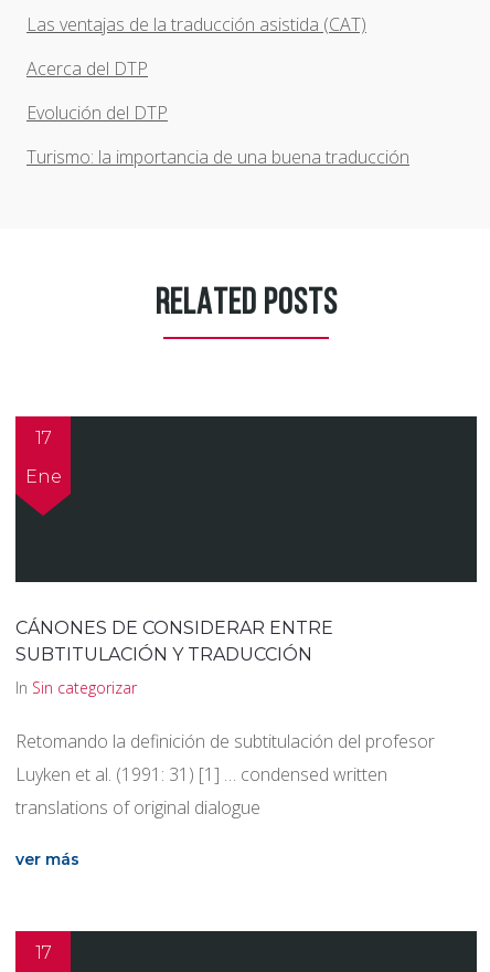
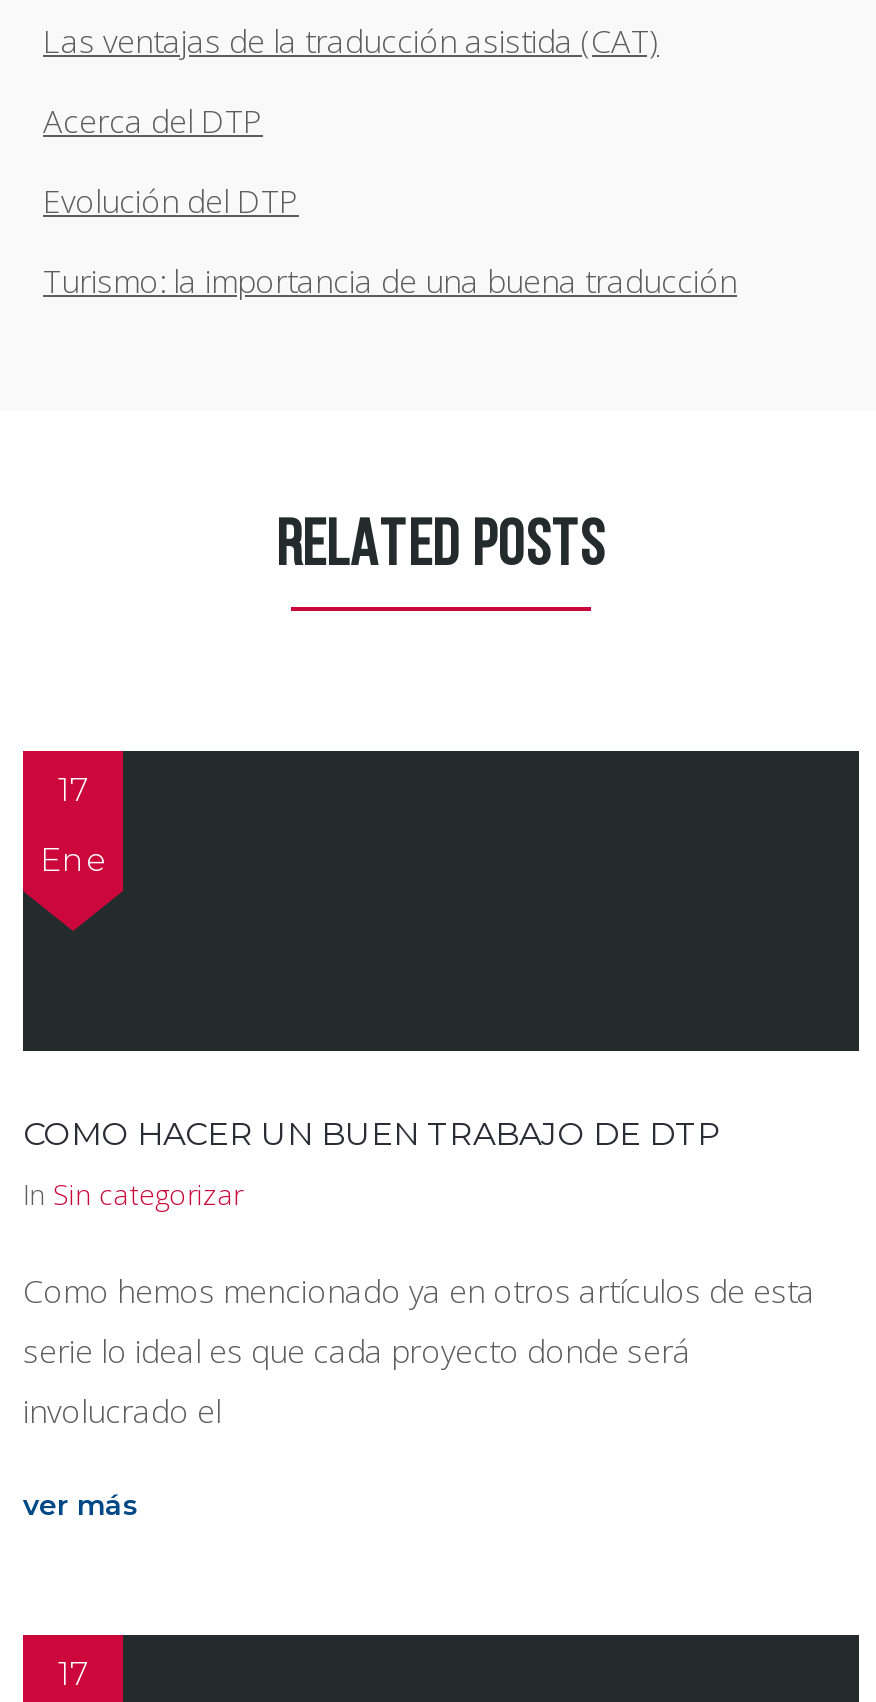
[15,617,333,665] CÁNONES DE CONSIDERAR ENTRE | SUBTITULACIÓN Y TRADUCCIÓN -> [23,1115,721,1153] COMO HACER UN BUEN TRABAJO DE DTP
[15,729,435,820] Retomando la definición de subtitulación del profesor | Luyken et al. (1991: 31) [1] … condensed written | translations of original dialogue -> [23,1269,815,1433] Como hemos mencionado ya en otros artículos de esta | serie lo ideal es que cada proyecto donde será | involucrado el

